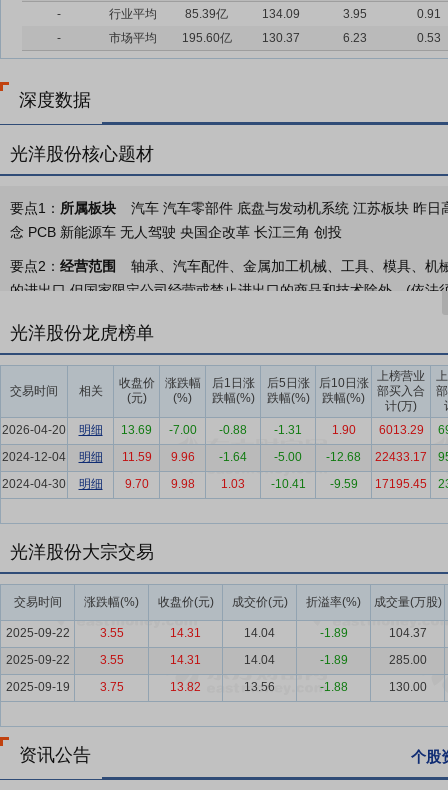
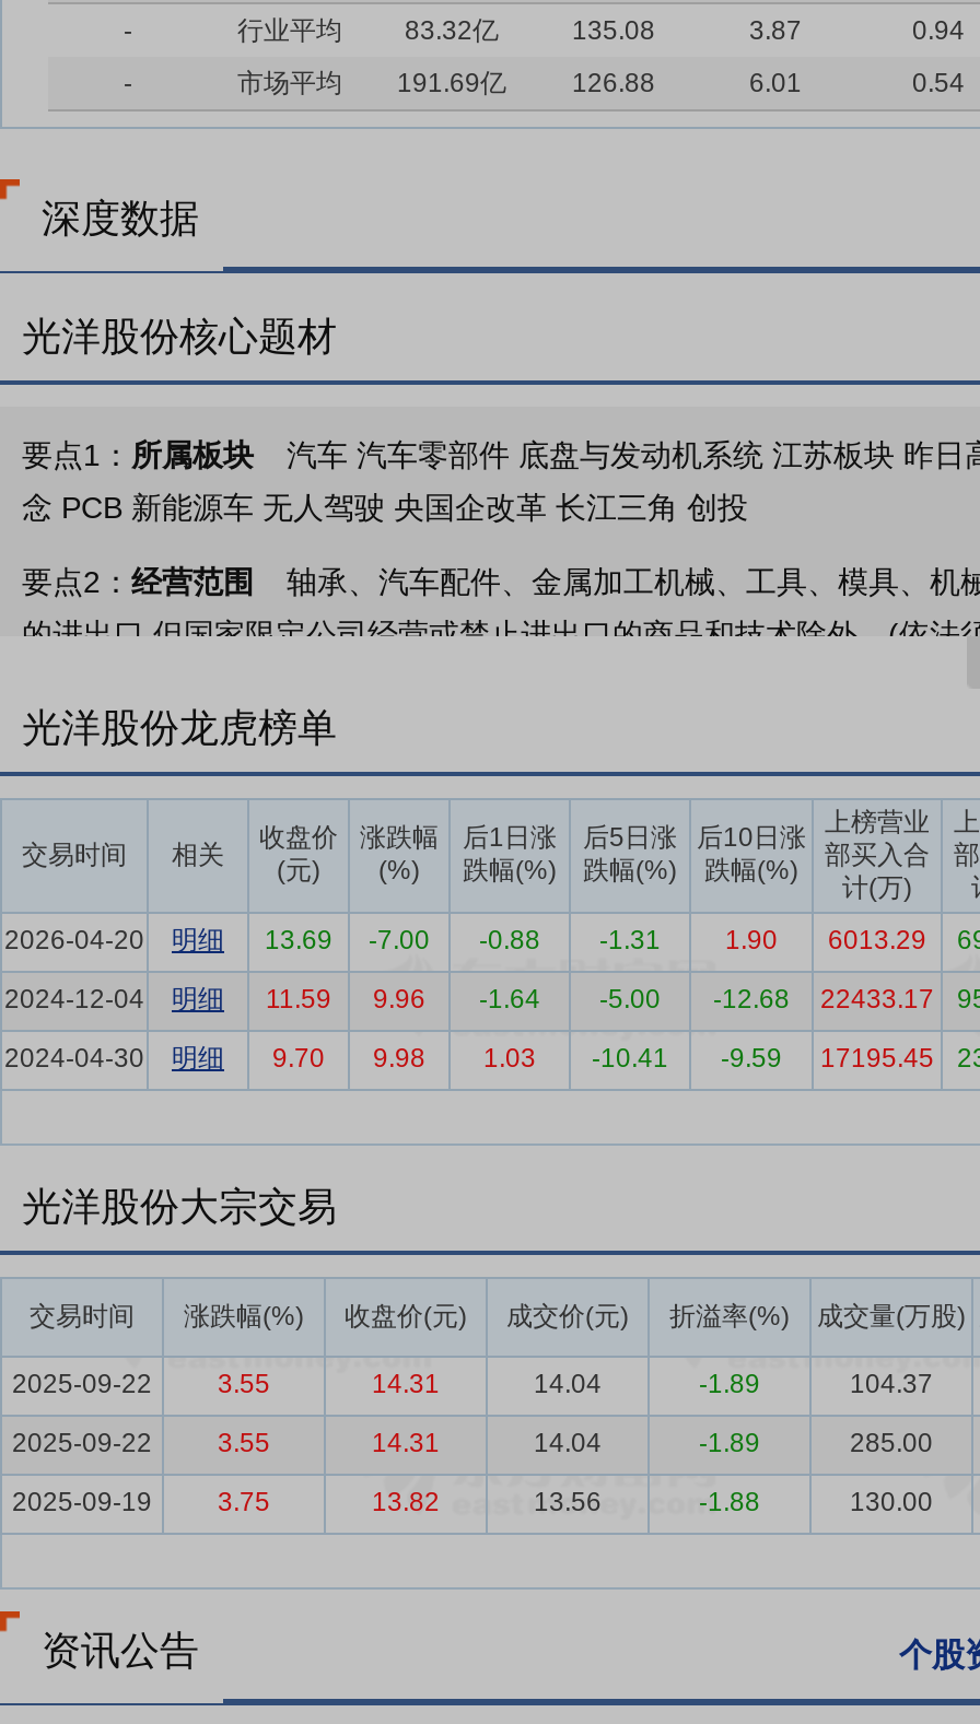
[185,7,228,21] 85.39亿 -> [405,15,499,46] 83.32亿
[261,7,299,21] 134.09 -> [572,15,655,46] 135.08
[342,7,366,21] 3.95 -> [749,15,802,46] 3.87
[417,7,441,21] 0.91 -> [912,15,965,46] 0.94
[108,31,231,45] 市场平均 195.60亿 -> [237,68,506,98] 市场平均 191.69亿
[261,31,299,45] 130.37 -> [572,68,655,98] 126.88
[342,31,366,45] 6.23 -> [749,68,802,98] 6.01
[417,31,441,45] 0.53 -> [912,68,965,98] 0.54

